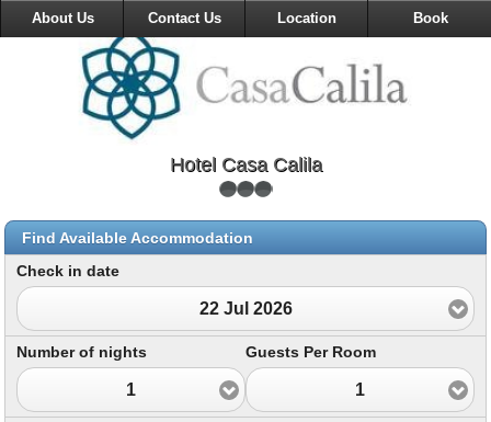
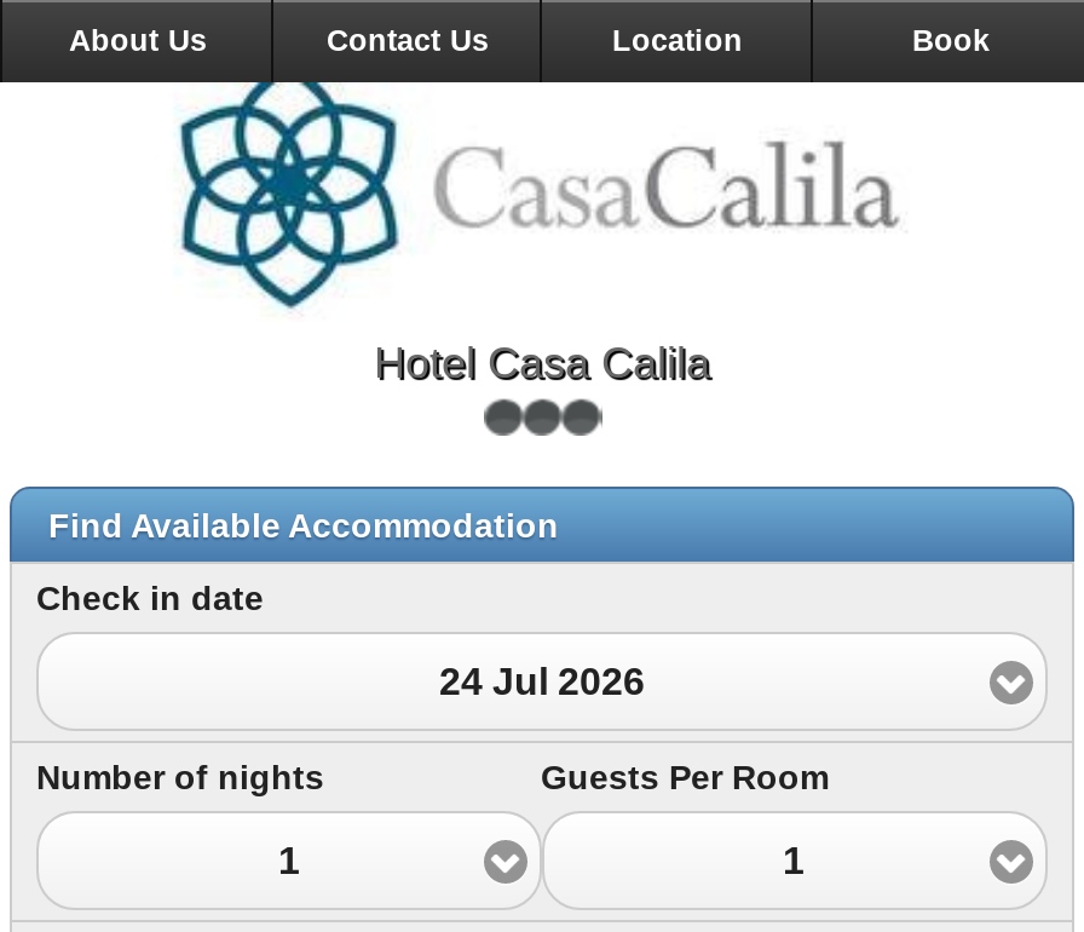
[199,299,292,318] 22 Jul 2026 -> [439,661,645,702] 24 Jul 2026

